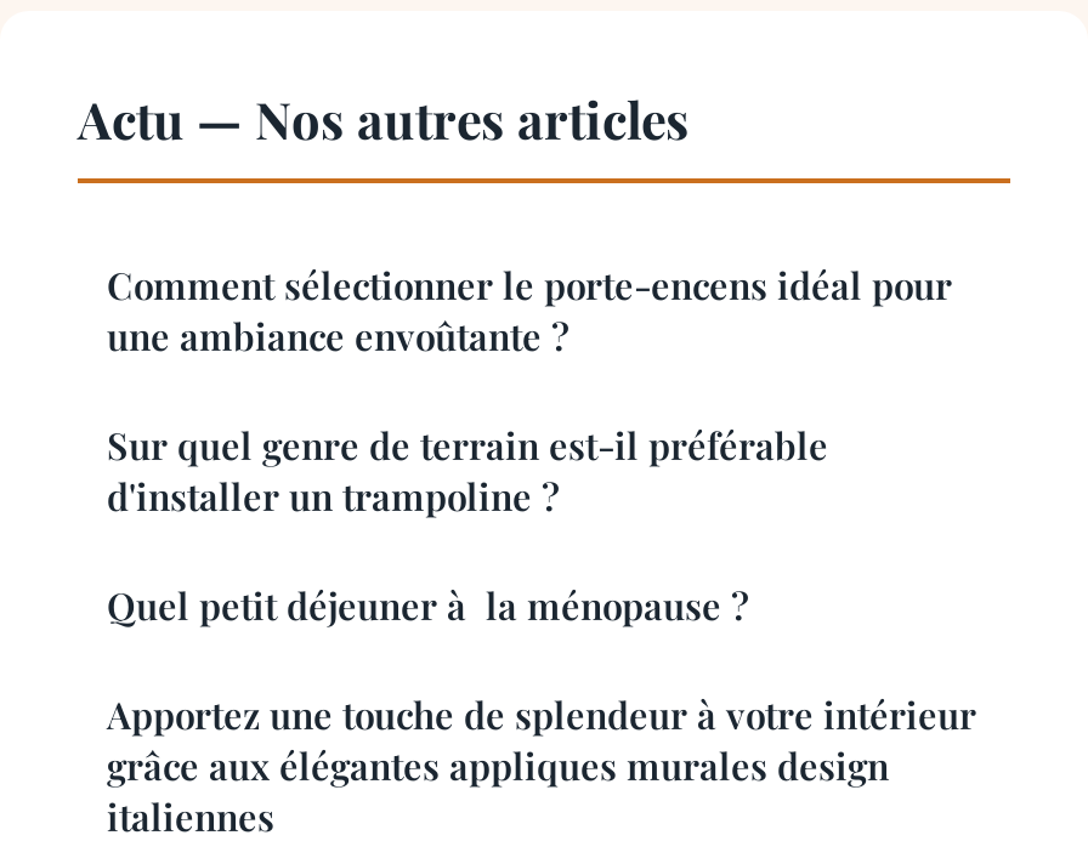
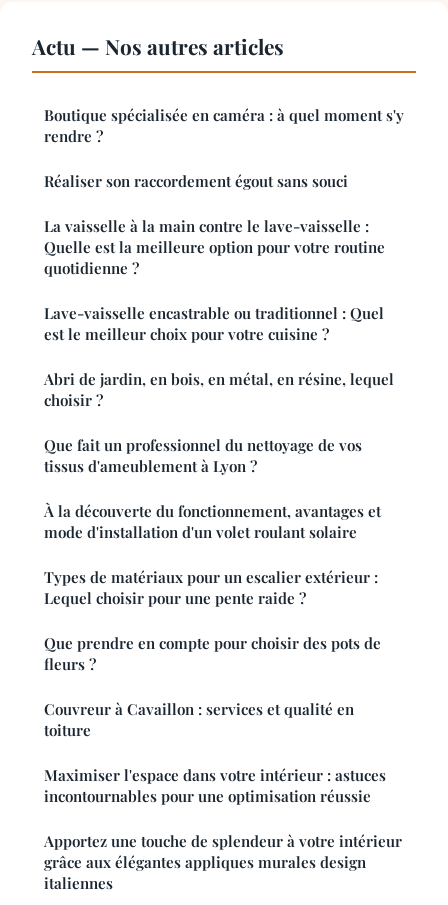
[107,260,952,629] Comment sélectionner le porte-encens idéal pour | une ambiance envoûtante ? | Sur quel genre de terrain est-il préférable | d'installer un trampoline ? | Quel petit déjeuner à la ménopause ? -> [44,104,404,805] Boutique spécialisée en caméra : à quel moment s'y | rendre ? | Réaliser son raccordement égout sans souci | La vaisselle à la main contre le lave-vaisselle : | Quelle est la meilleure option pour votre routine | quotidienne ? | Lave-vaisselle encastrable ou traditionnel : Quel | est le meilleur choix pour votre cuisine ? | Abri de jardin, en bois, en métal, en résine, lequel | choisir ? | Que fait un professionnel du nettoyage de vos | tissus d'ameublement à Lyon ? | À la découverte du fonctionnement, avantages et | mode d'installation d'un volet roulant solaire | Types de matériaux pour un escalier extérieur : | Lequel choisir pour une pente raide ? | Que prendre en compte pour choisir des pots de | fleurs ? | Couvreur à Cavaillon : services et qualité en | toiture | Maximiser l'espace dans votre intérieur : astuces | incontournables pour une optimisation réussie

